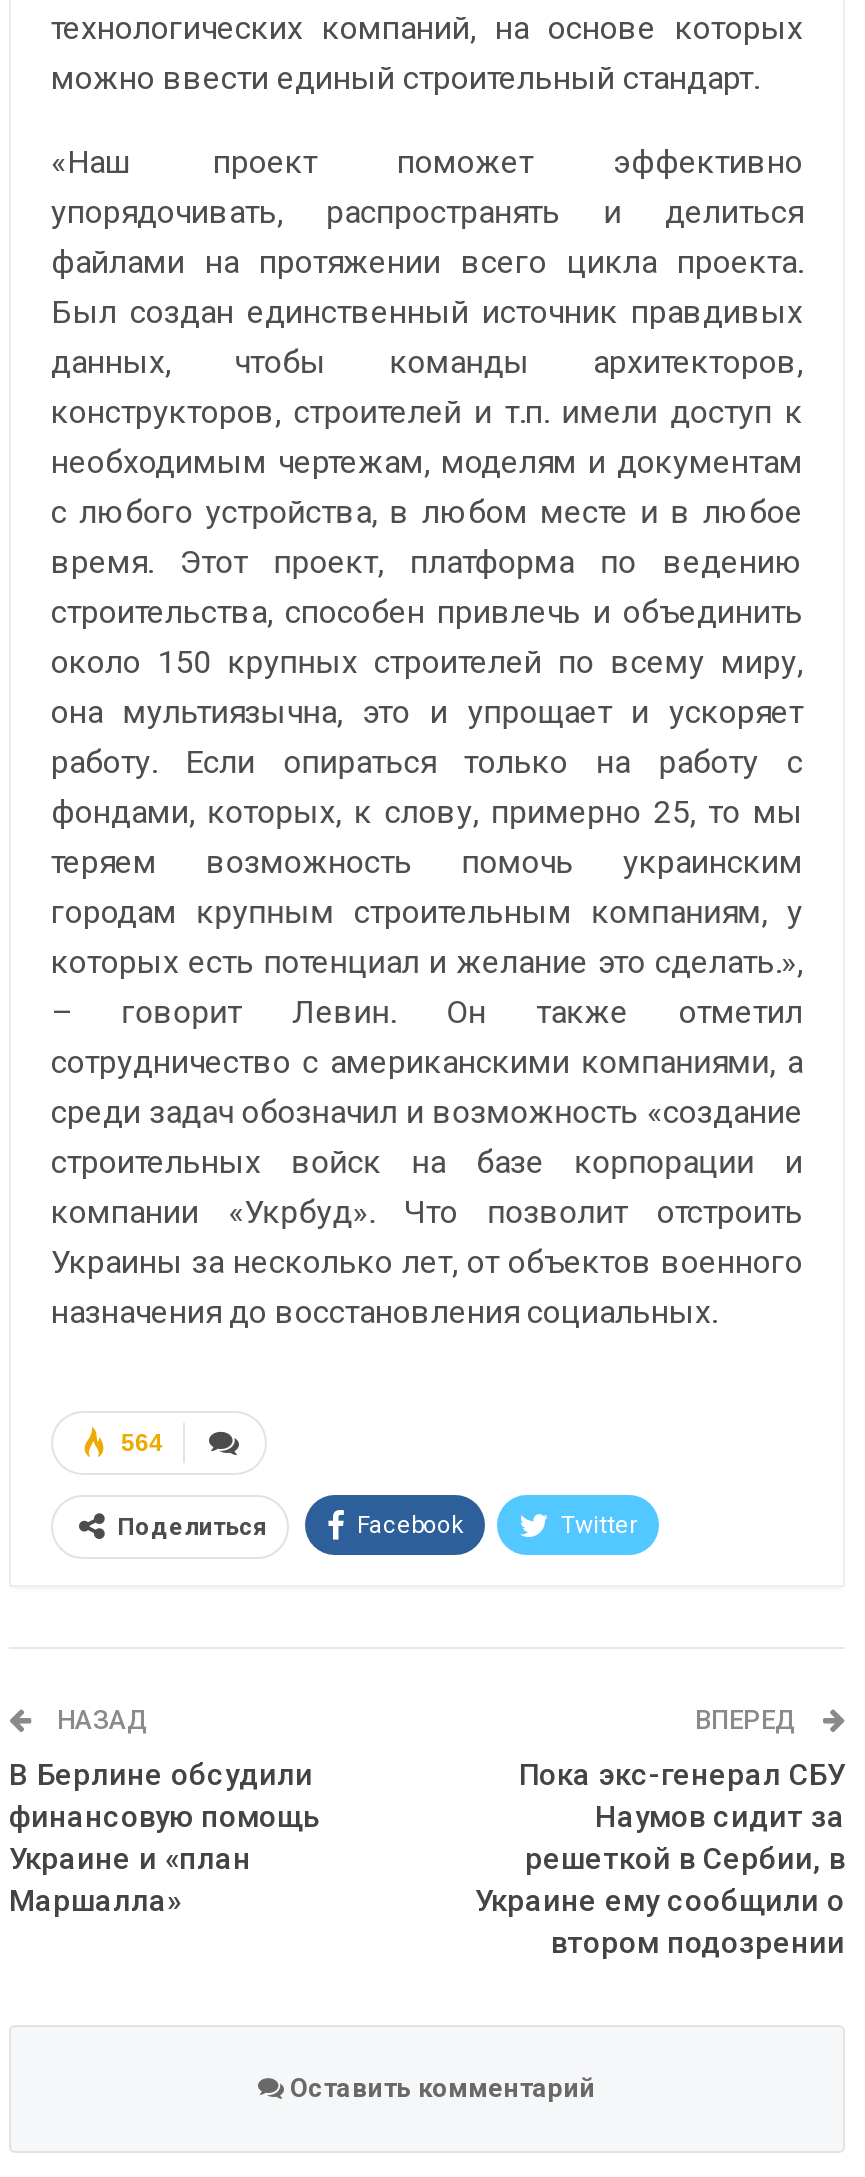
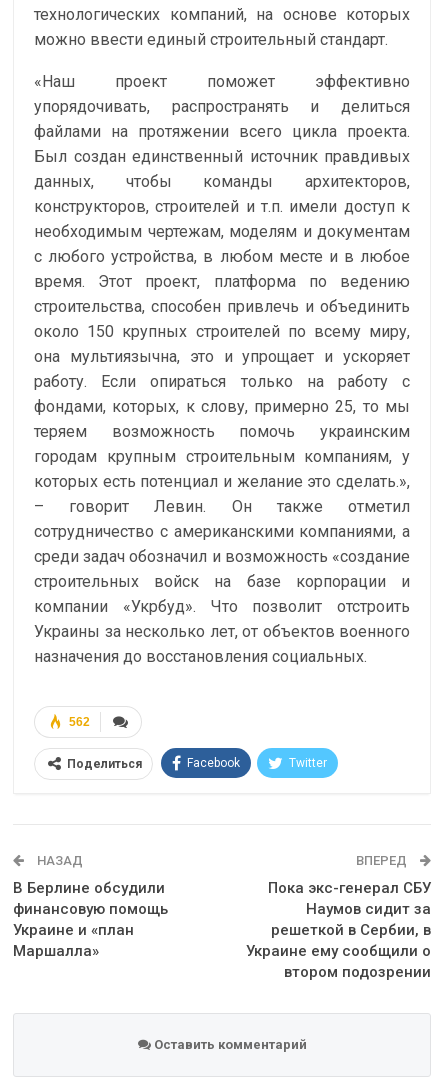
[121,1429,163,1457] 564 -> [69,715,90,729] 562

